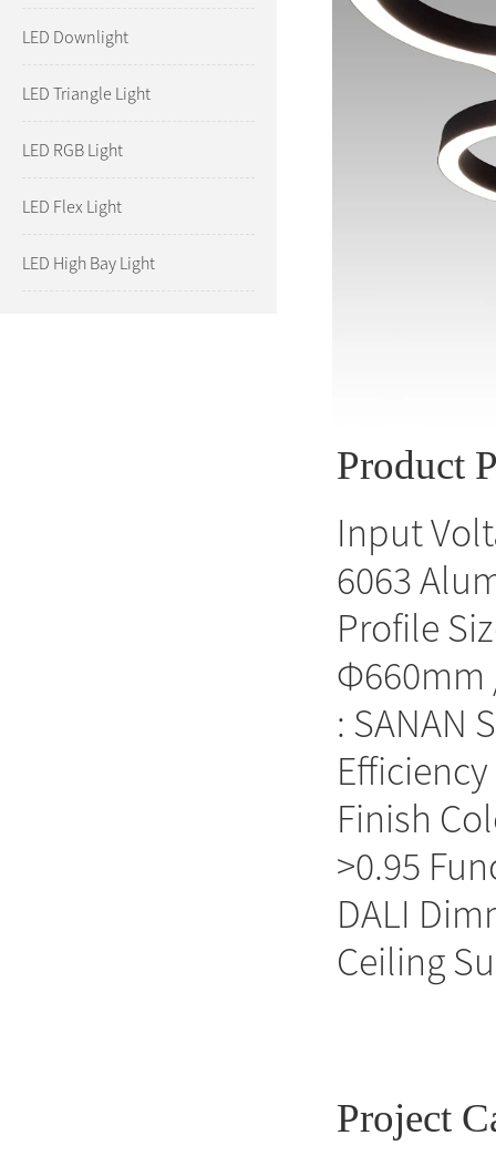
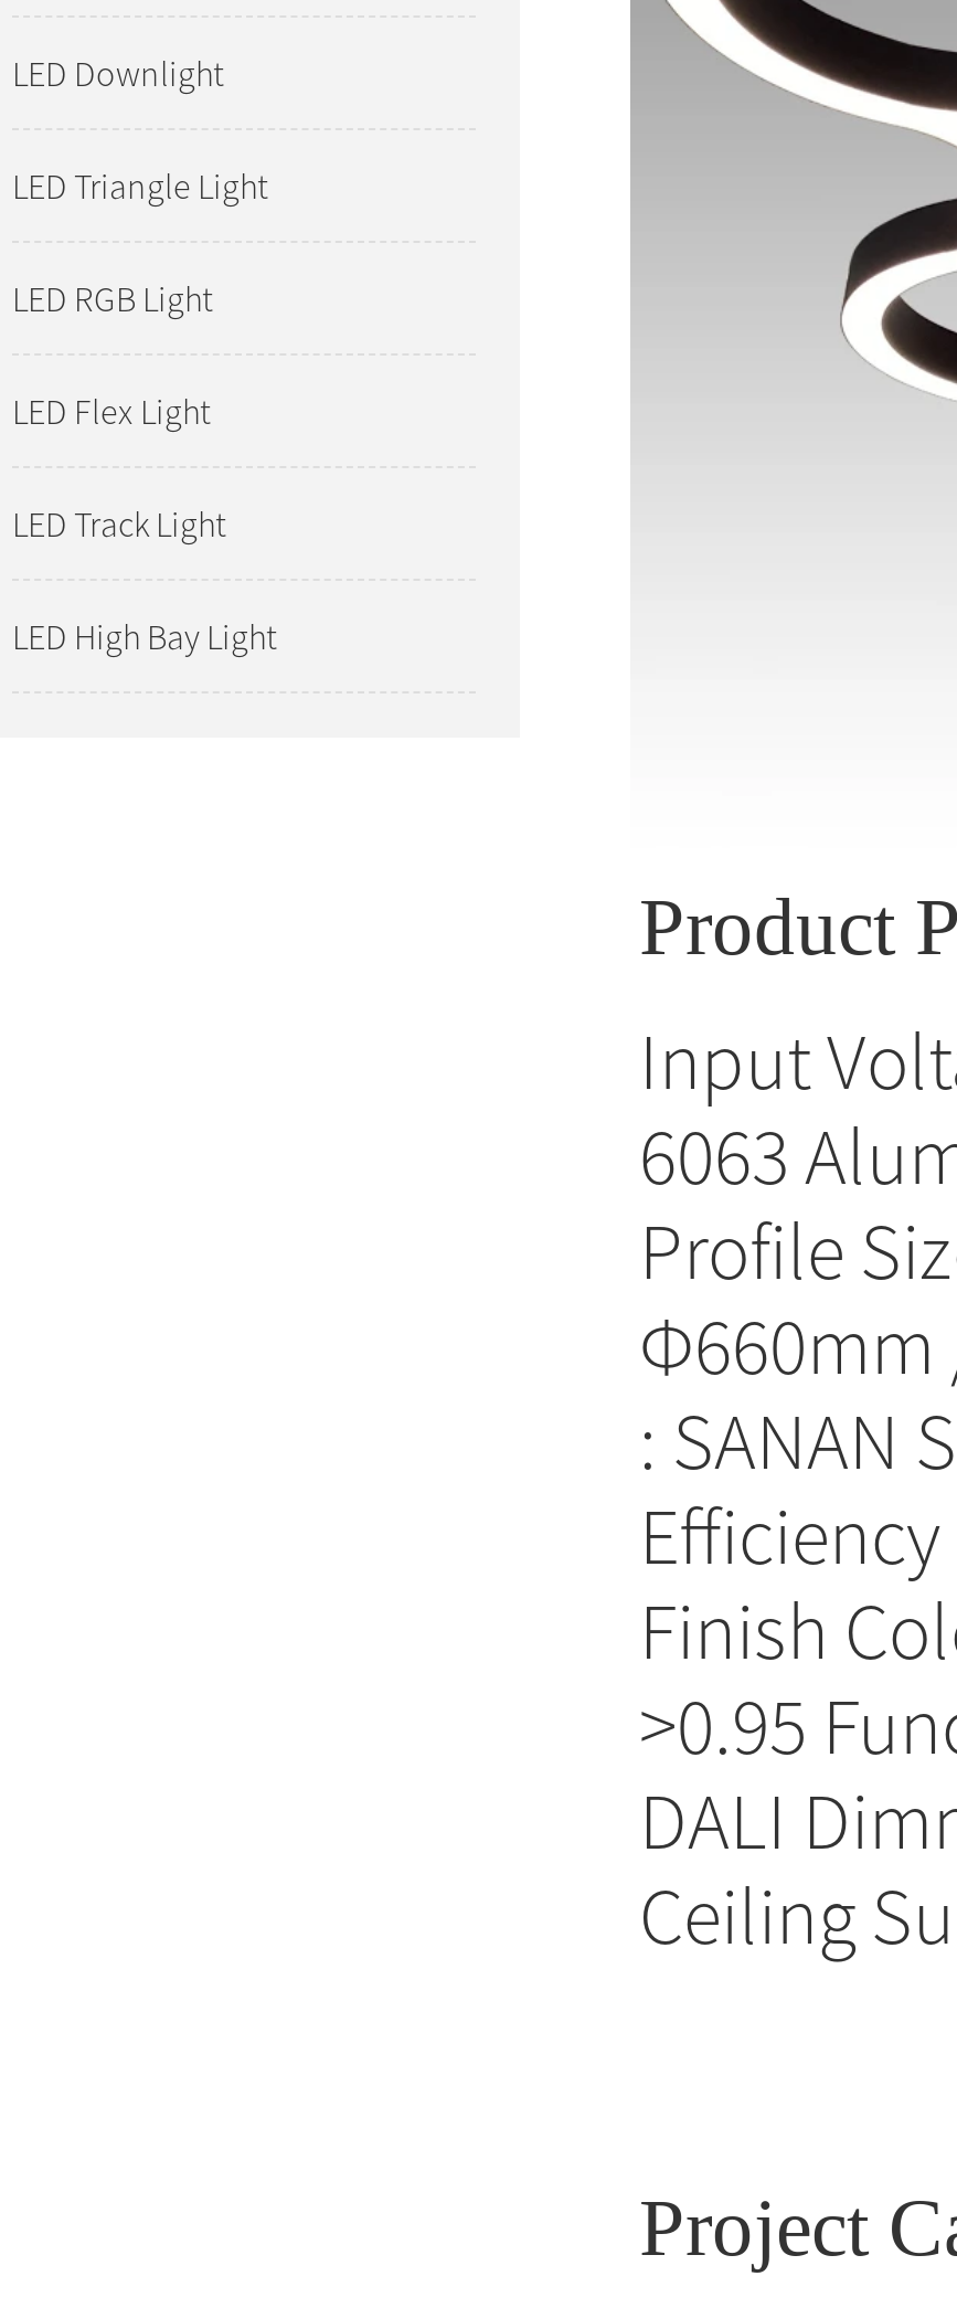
none -> [12,501,226,546] LED Track Light
moved [22,252,155,274] -> [12,614,277,658]: LED High Bay Light

